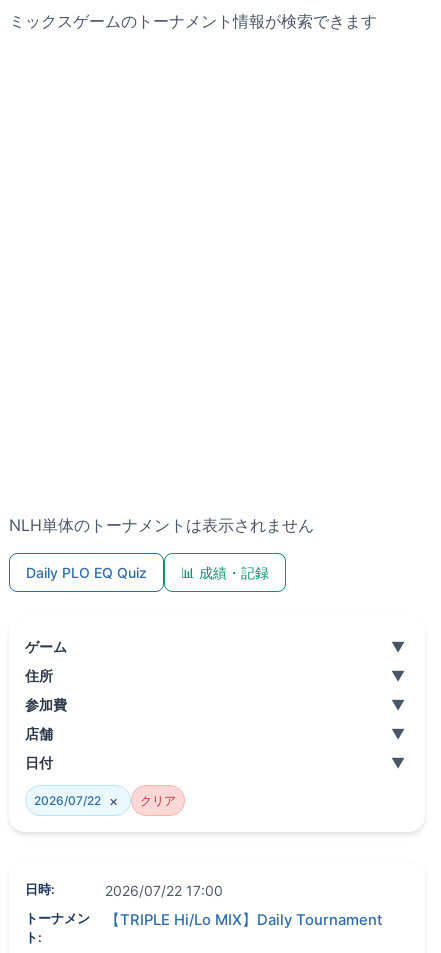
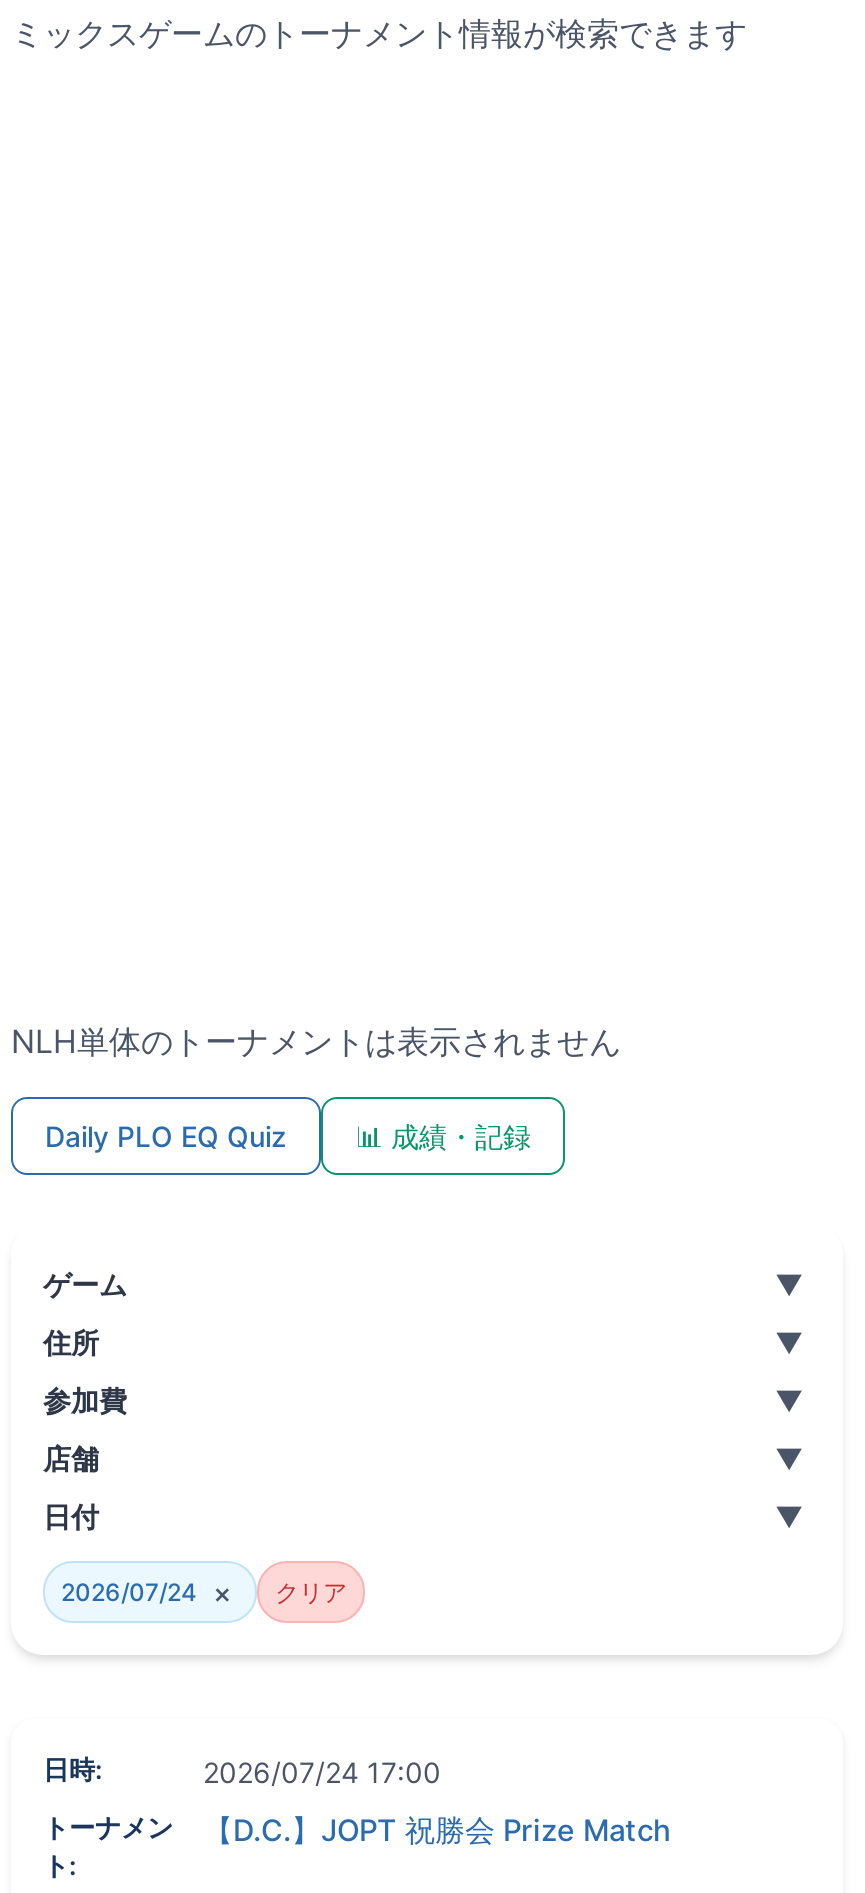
[34,792,176,809] 2026/07/22 × クリア -> [61,1575,347,1609] 2026/07/24 × クリア
[105,882,223,899] 2026/07/22 17:00 -> [203,1755,441,1789] 2026/07/24 17:00
[105,911,383,929] 【TRIPLE Hi/Lo MIX】Daily Tournament -> [203,1813,671,1849] 【D.C.】JOPT 祝勝会 Prize Match

